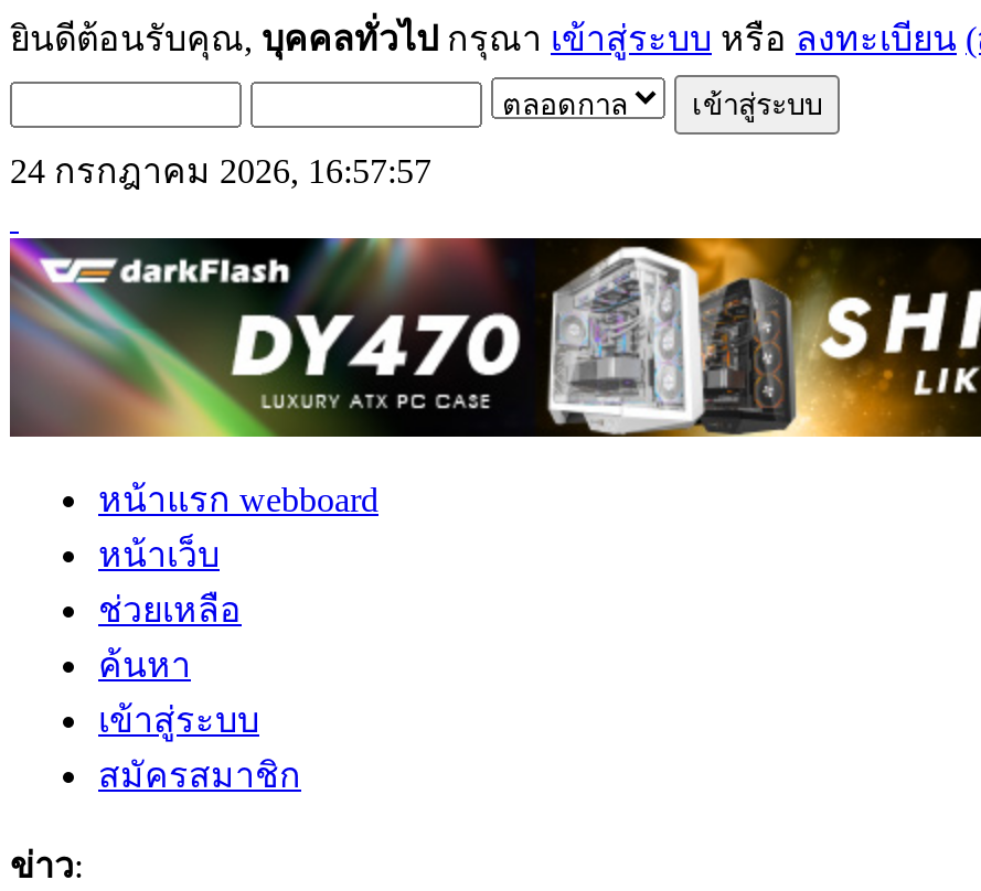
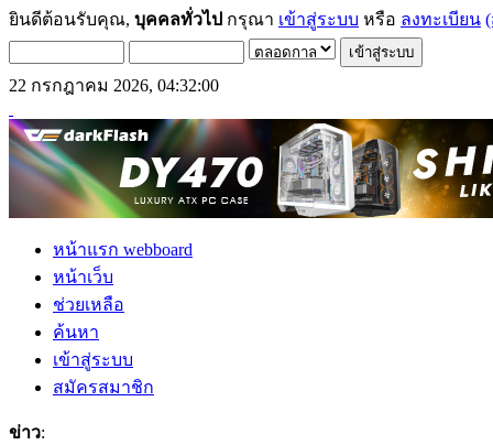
[10,152,431,190] 24 กรกฎาคม 2026, 16:57:57 -> [9,76,219,95] 22 กรกฎาคม 2026, 04:32:00

